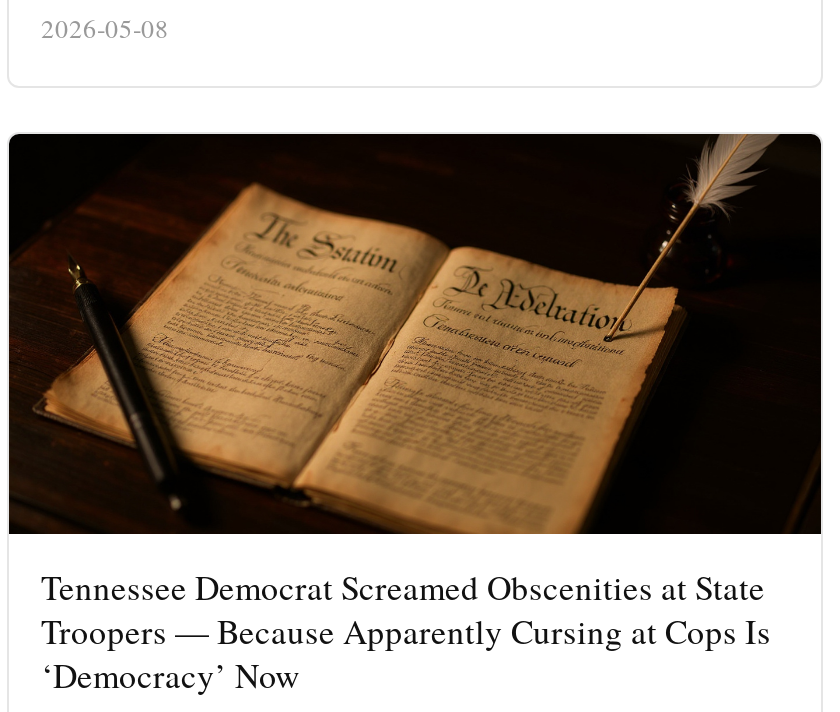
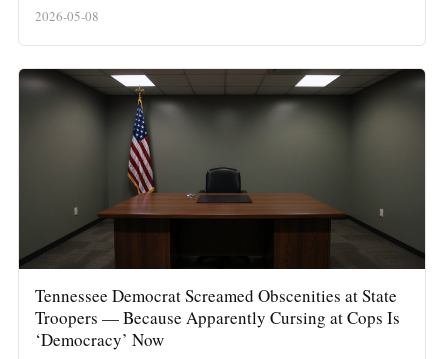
[9,134,819,536] [image] -> [19,69,425,270] [image]

